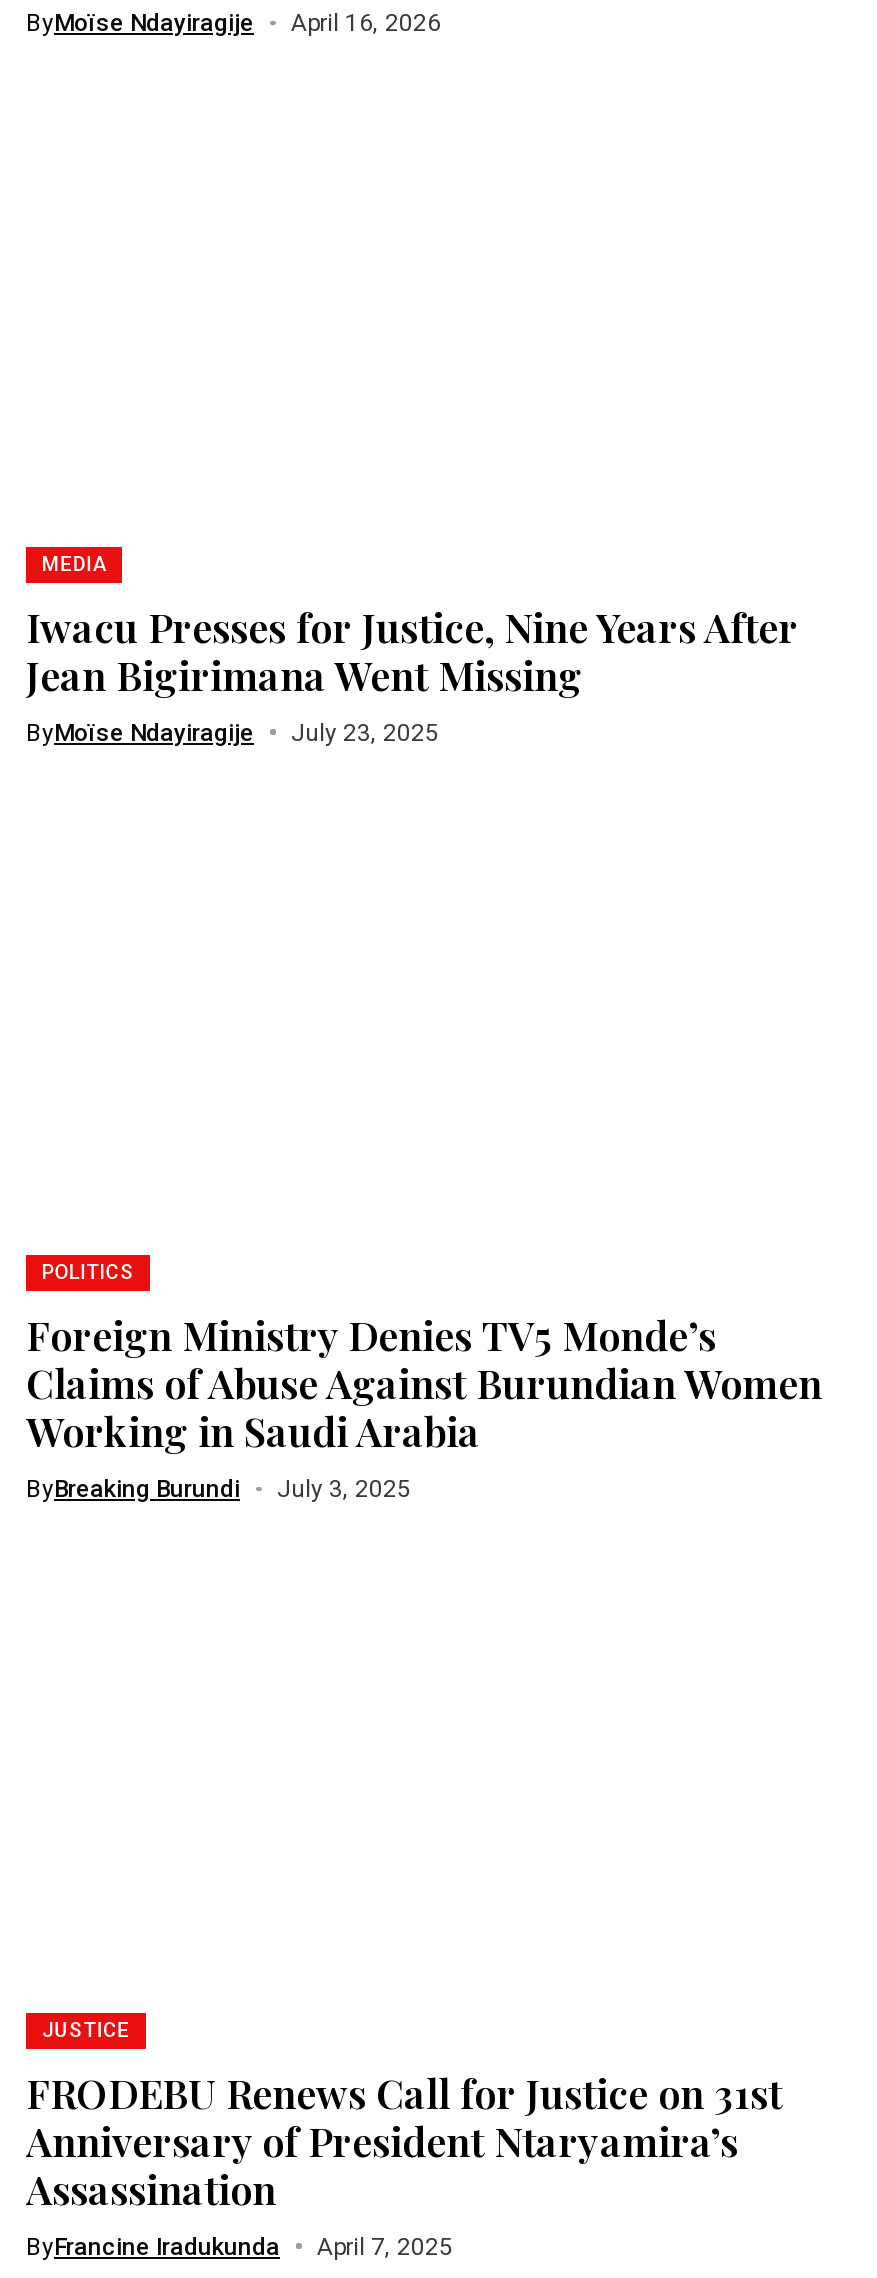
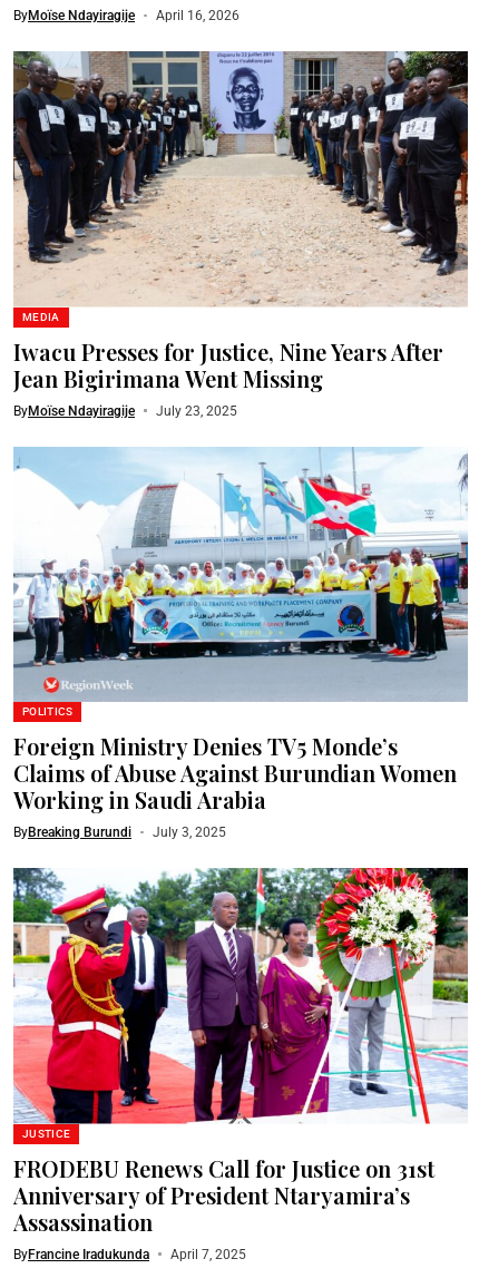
none -> [12,50,469,328] [image]
none -> [12,447,469,702] [image]
none -> [12,867,469,1125] [image]

